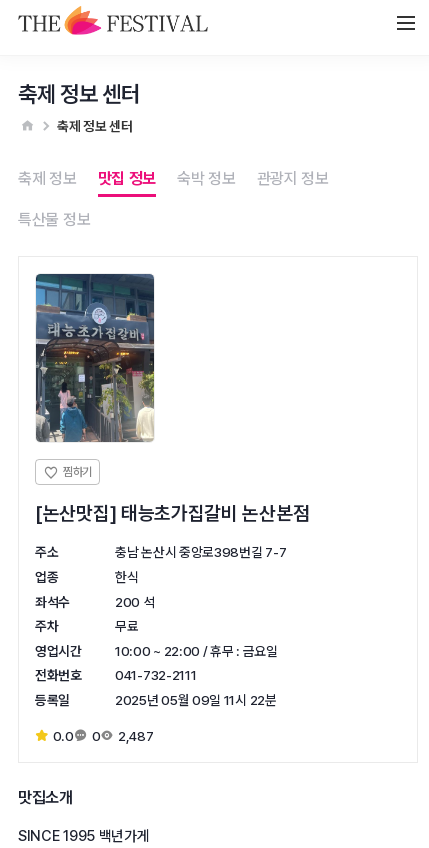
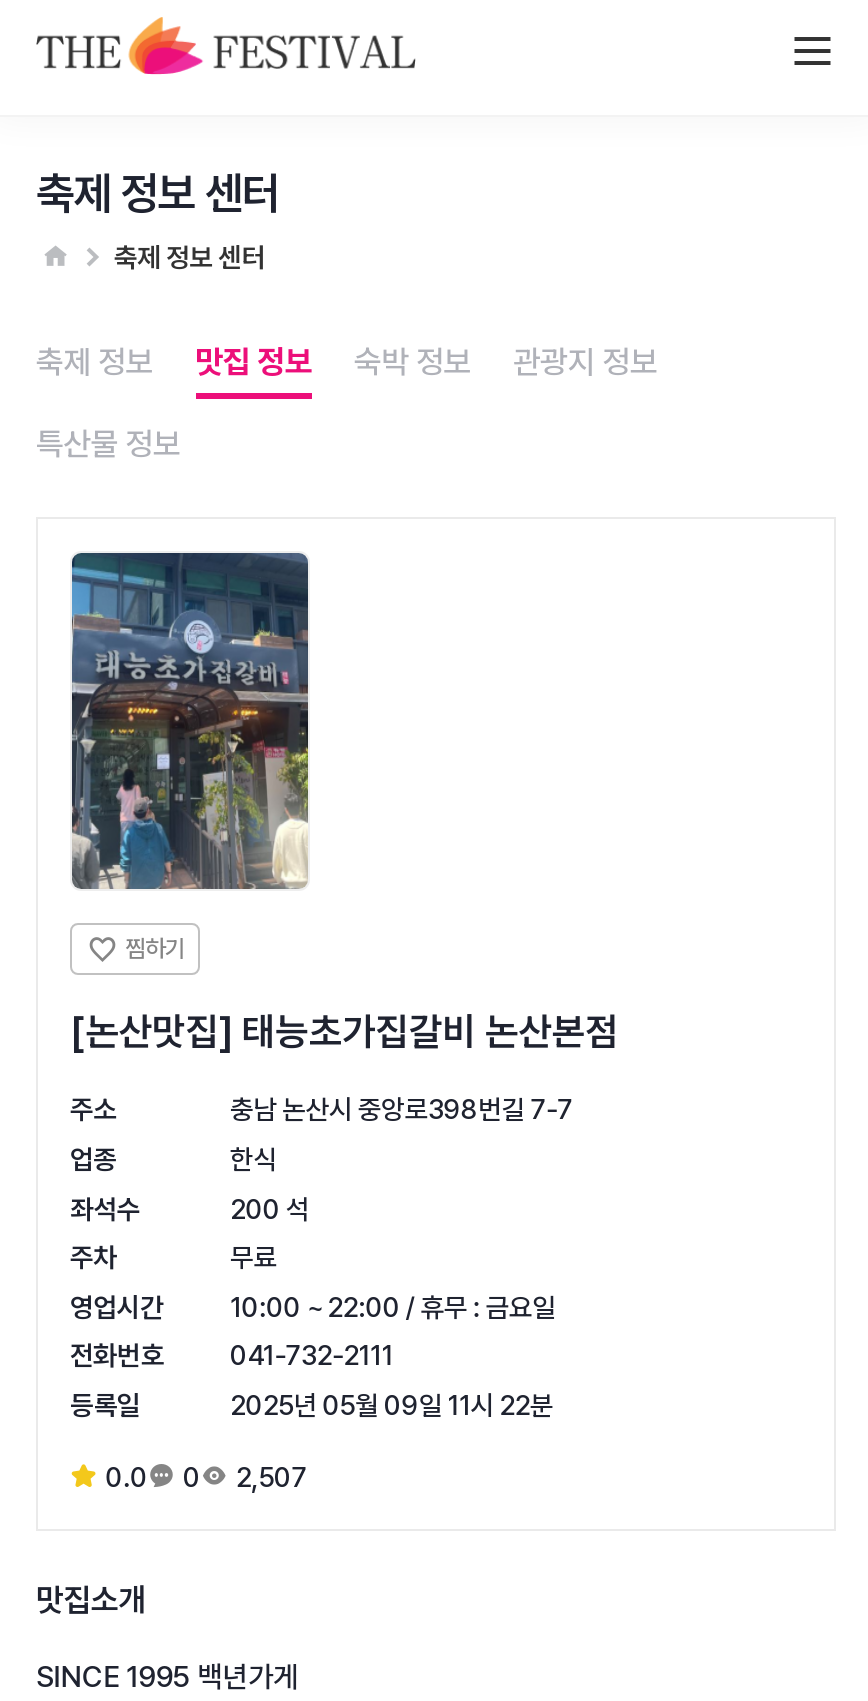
[53,728,153,744] 0.0 0 2,487 -> [105,1461,307,1493] 0.0 0 2,507

